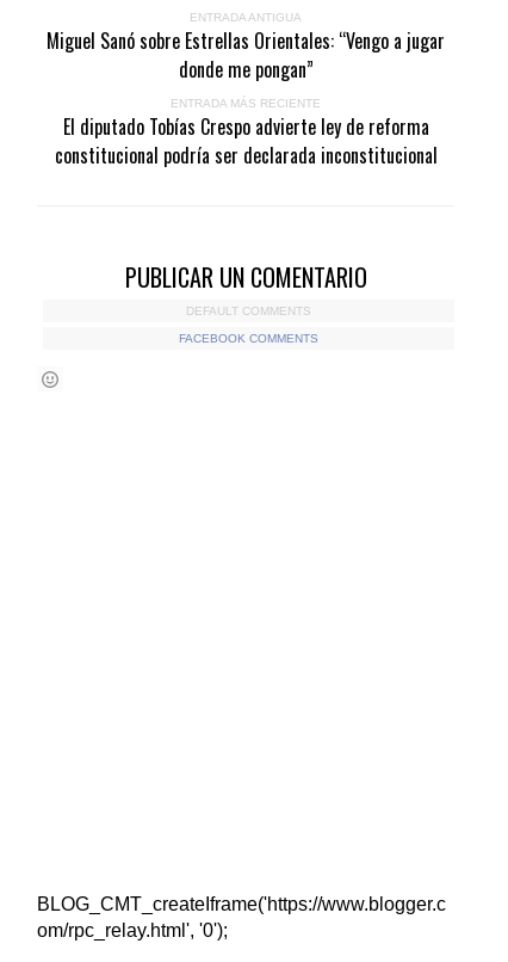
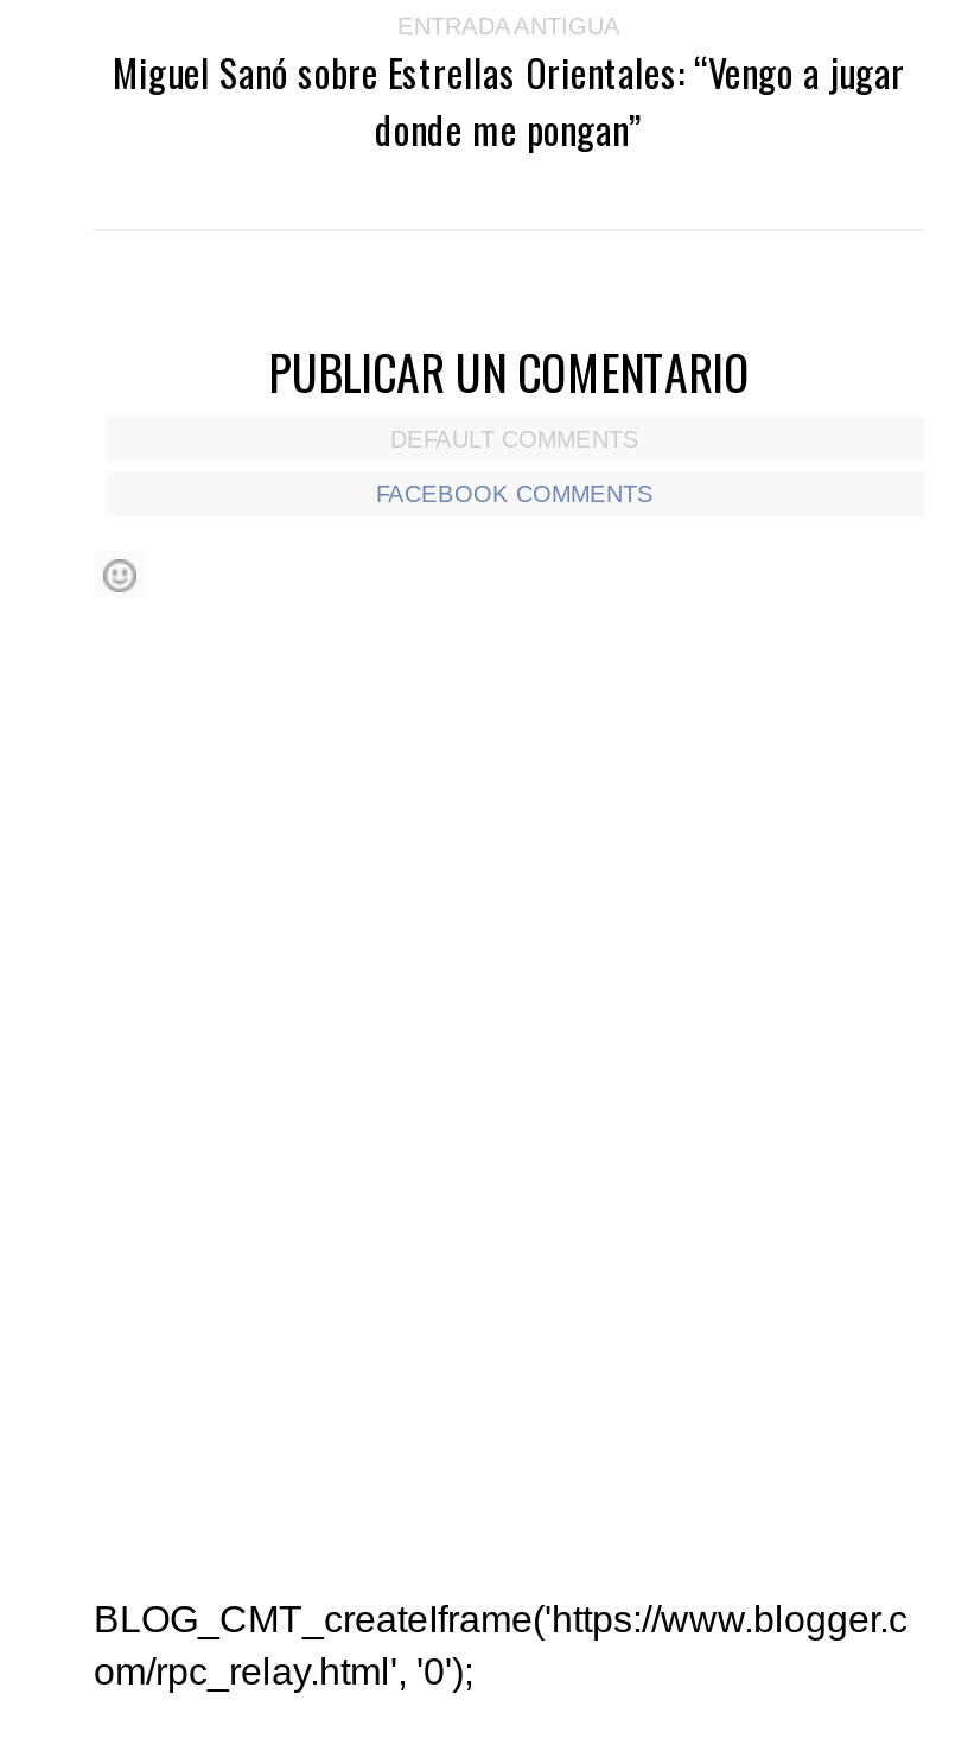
[54,96,437,169] ENTRADA MÁS RECIENTE | El diputado Tobías Crespo advierte ley de reforma | constitucional podría ser declarada inconstitucional -> none

